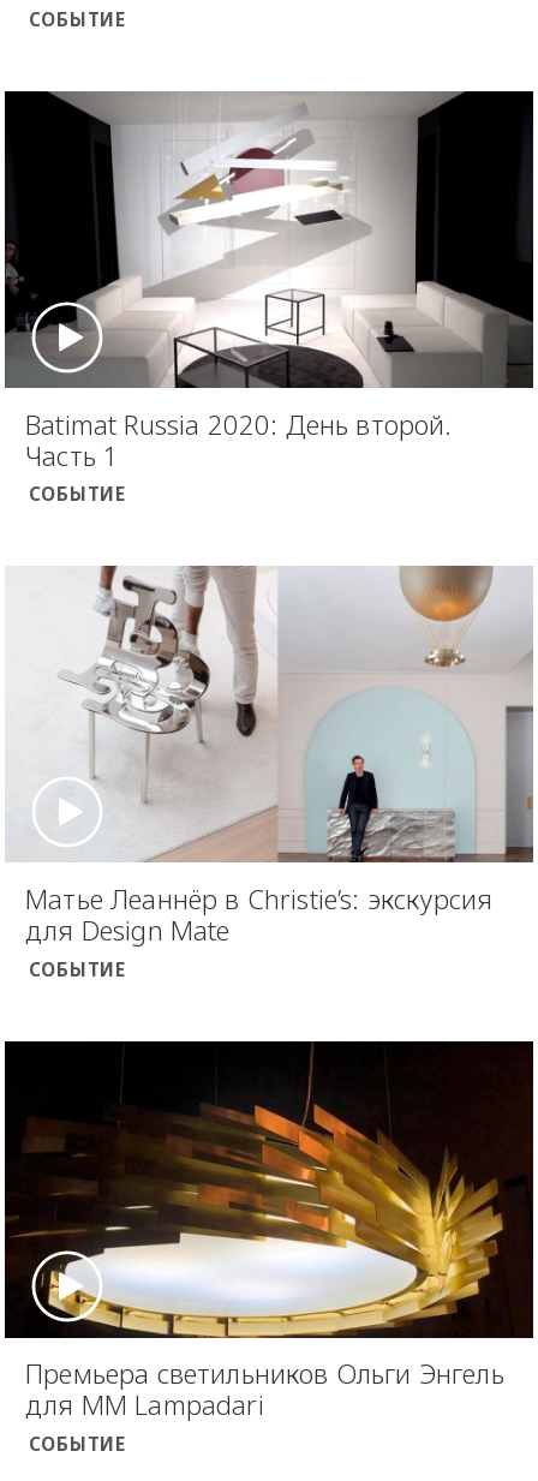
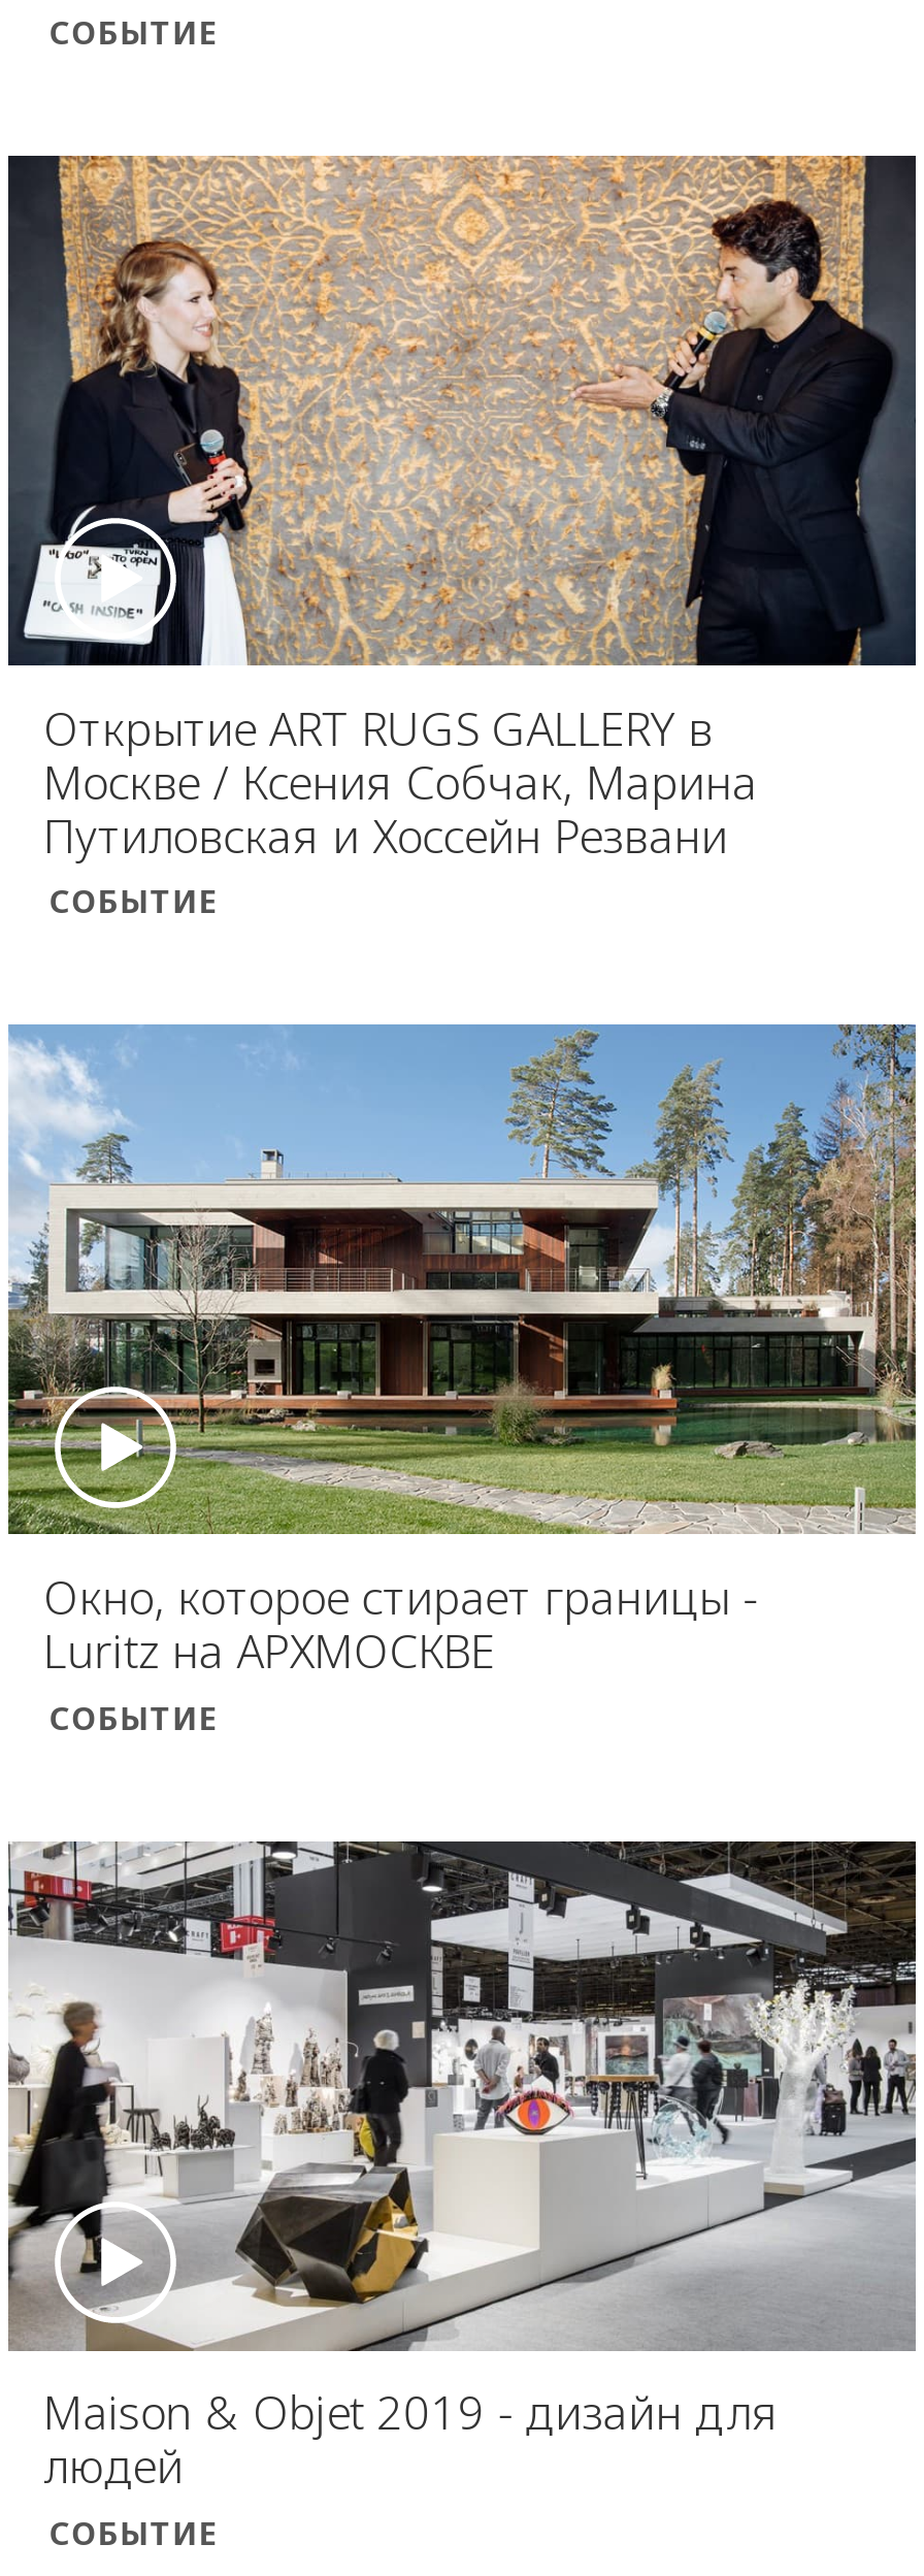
[5,90,532,473] [image] | Batimat Russia 2020: День второй. | Часть 1 -> [8,154,916,865] [image] | Открытие ART RUGS GALLERY в | Москве / Ксения Собчак, Марина | Путиловская и Хоссейн Резвани
[5,565,533,948] [image] | Матье Леаннёр в Christie’s: экскурсия | для Design Mate -> [6,1022,916,1680] [image] | Окно, которое стирает границы - | Luritz на АРХМОСКВЕ
[4,1040,534,1422] [image] | Премьера светильников Ольги Энгель | для MM Lampadari -> [6,1839,918,2496] [image] | Maison & Objet 2019 - дизайн для | людей

